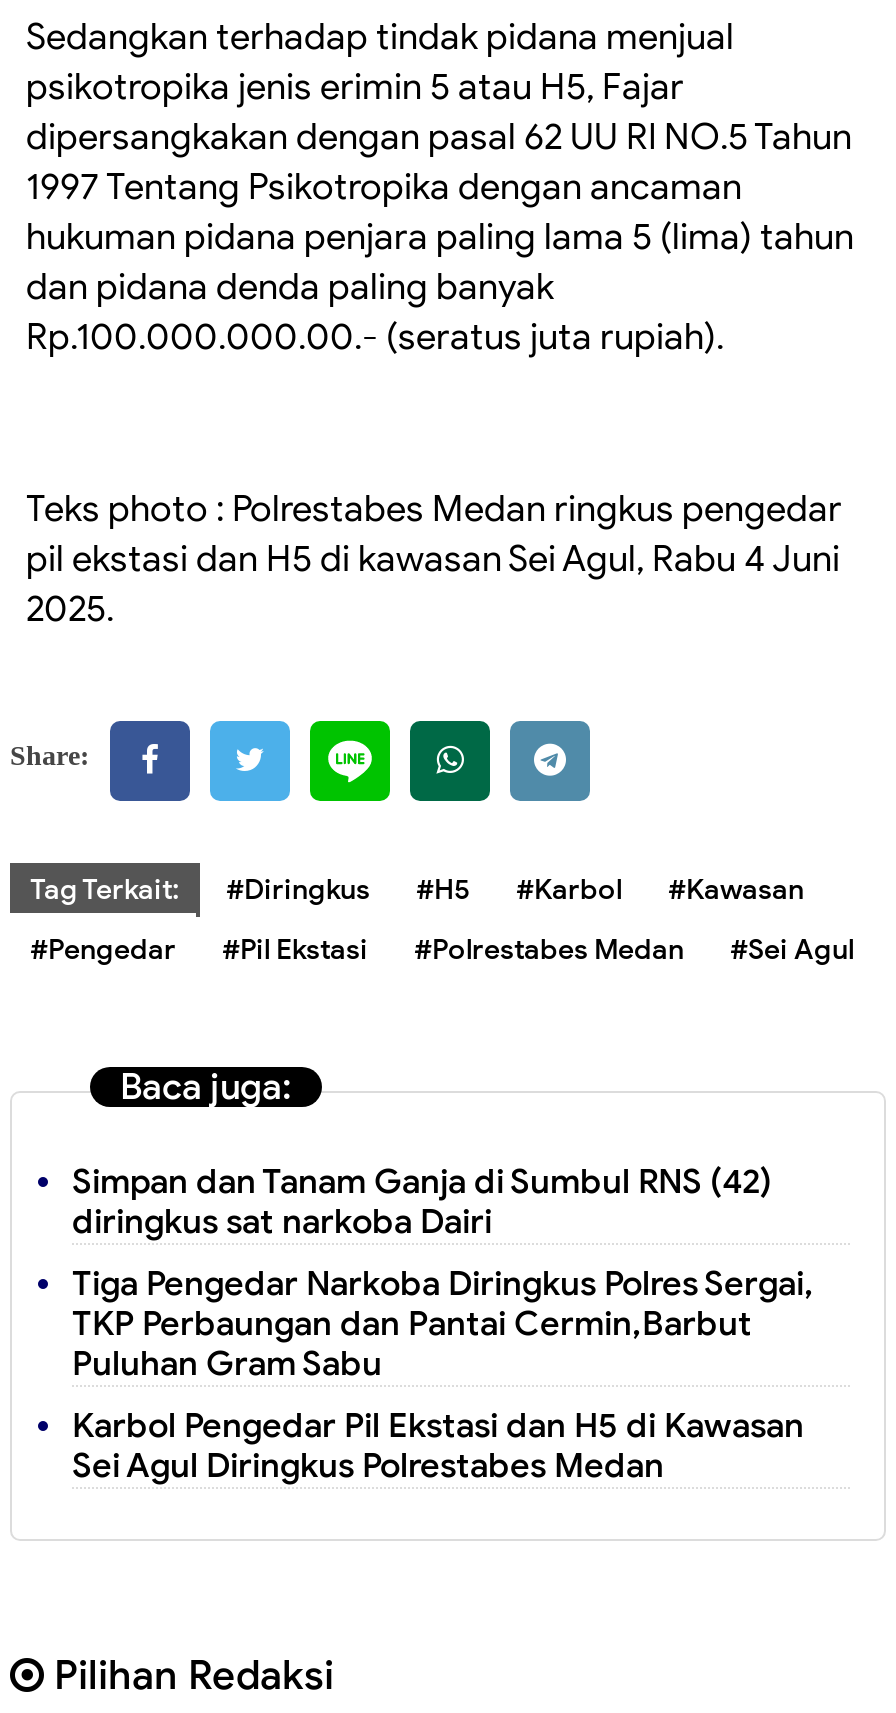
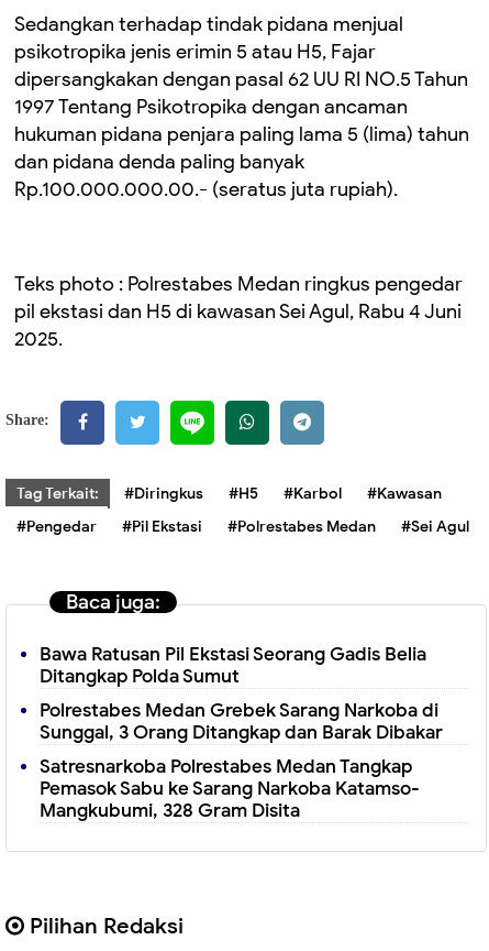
[72,1161,772,1243] Simpan dan Tanam Ganja di Sumbul RNS (42) | diringkus sat narkoba Dairi -> [40,643,426,688] Bawa Ratusan Pil Ekstasi Seorang Gadis Belia | Ditangkap Polda Sumut
[72,1263,814,1385] Tiga Pengedar Narkoba Diringkus Polres Sergai, | TKP Perbaungan dan Pantai Cermin,Barbut | Puluhan Gram Sabu -> [40,699,443,744] Polrestabes Medan Grebek Sarang Narkoba di | Sunggal, 3 Orang Ditangkap dan Barak Dibakar
[72,1405,804,1487] Karbol Pengedar Pil Ekstasi dan H5 di Kawasan | Sei Agul Diringkus Polrestabes Medan -> [40,755,420,822] Satresnarkoba Polrestabes Medan Tangkap | Pemasok Sabu ke Sarang Narkoba Katamso- | Mangkubumi, 328 Gram Disita

